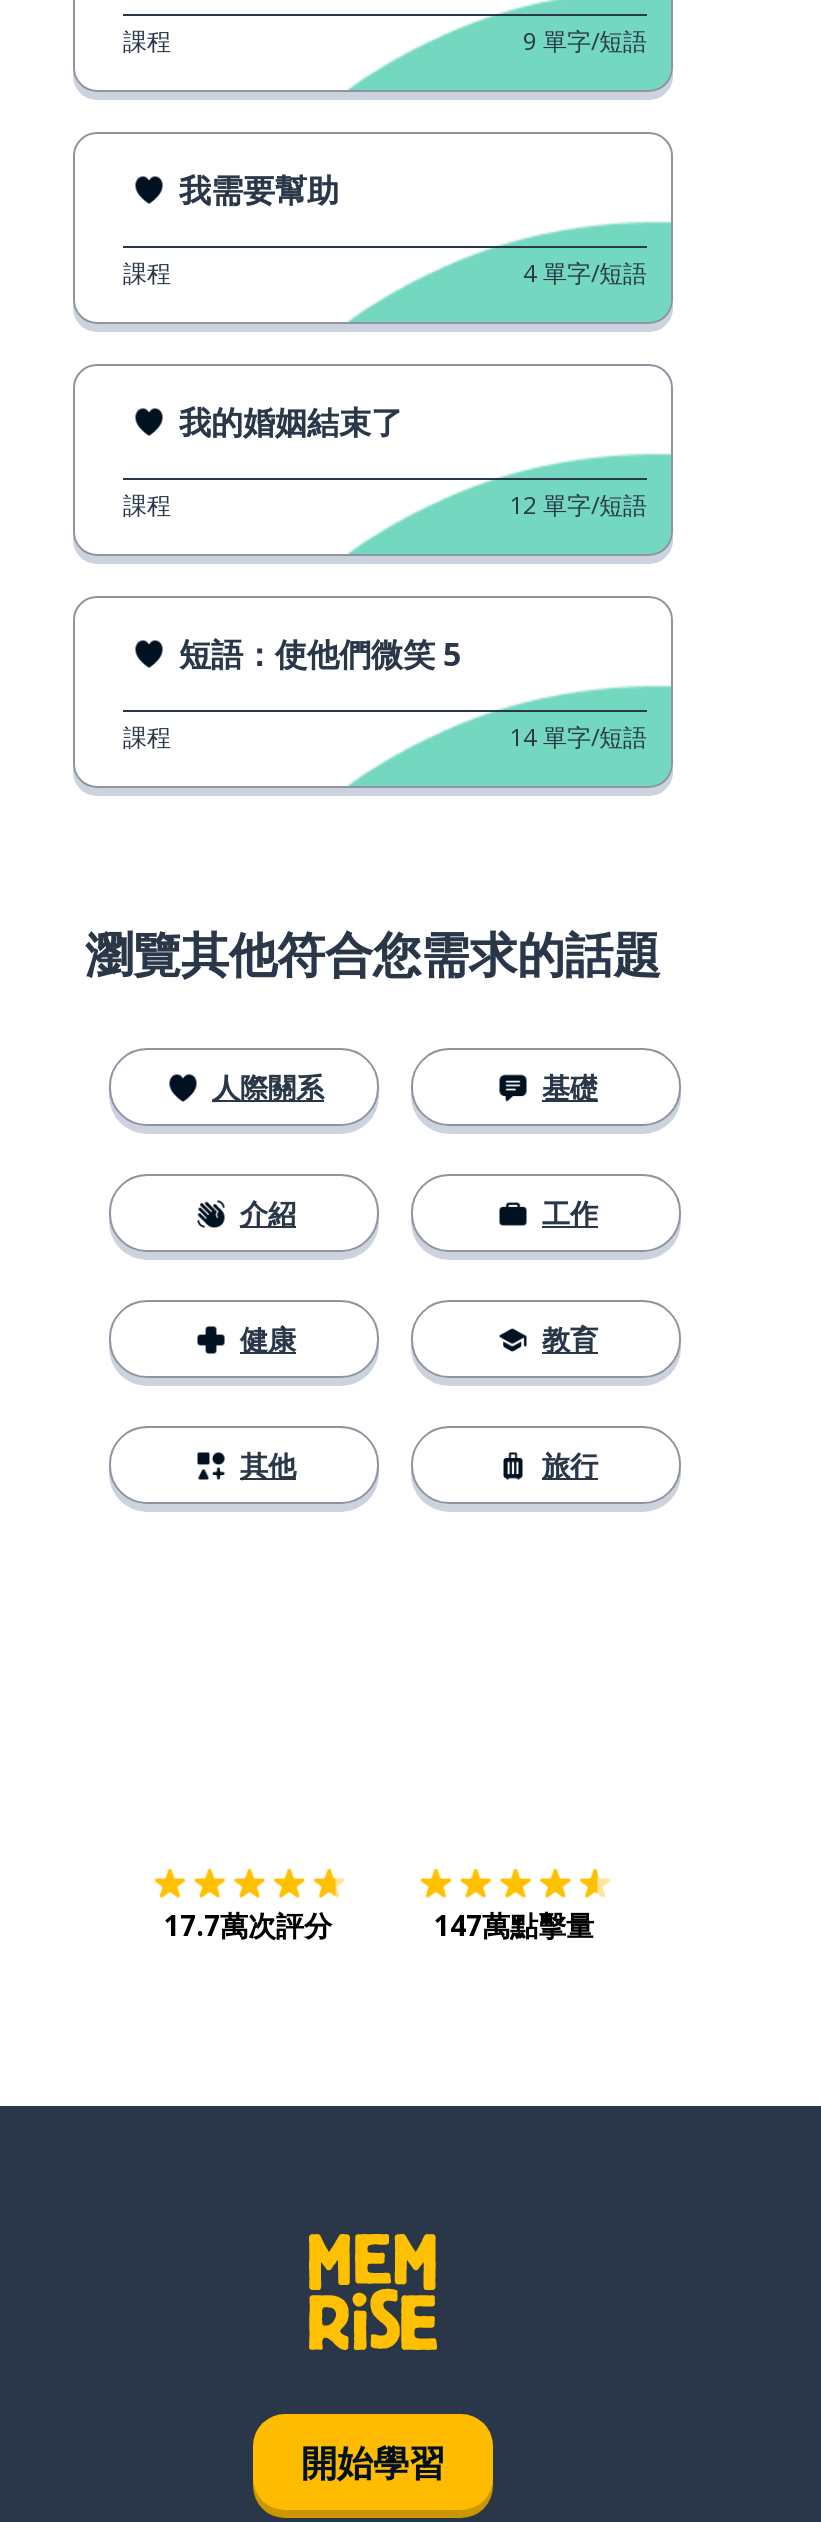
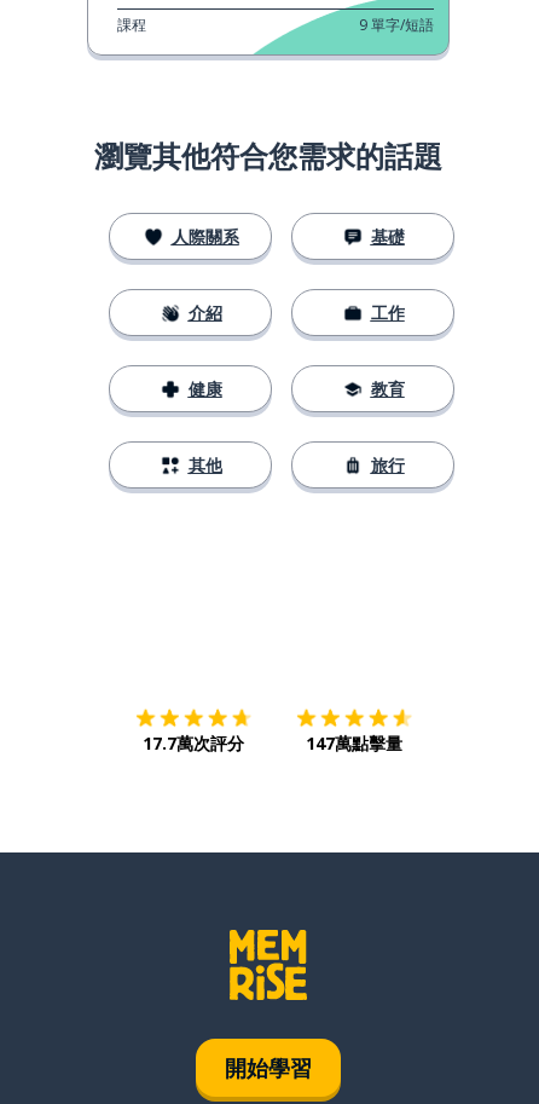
[77,168,671,754] [image] | 我需要幫助 | 課程 | 4 單字/短語 | 我的婚姻結束了 | 課程 | 12 單字/短語 | 短語：使他們微笑 5 | 課程 | 14 單字/短語 -> none
[77,364,671,564] [image] -> none

